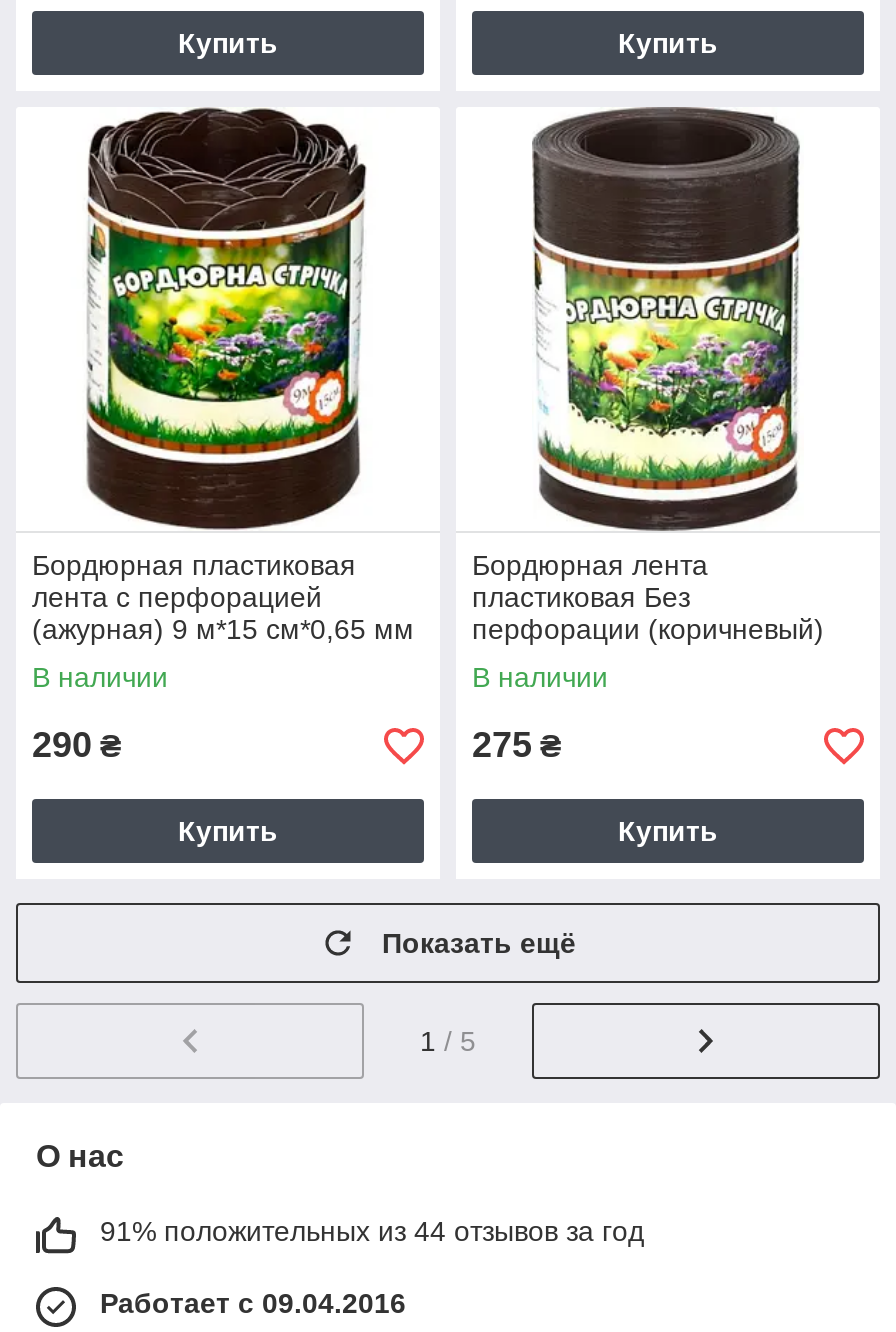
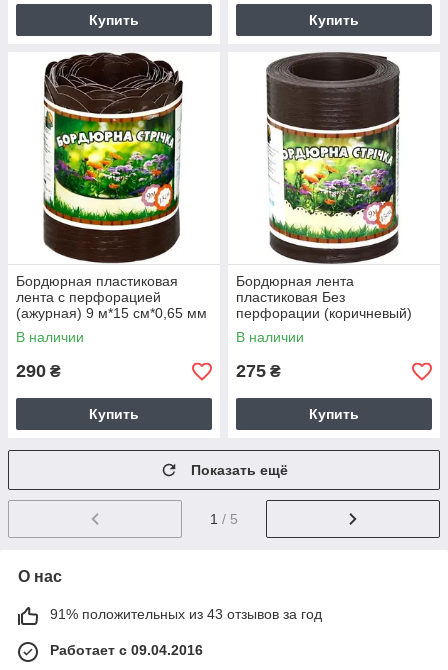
[100,1215,644,1247] 91% положительных из 44 отзывов за год -> [50,606,322,622] 91% положительных из 43 отзывов за год

